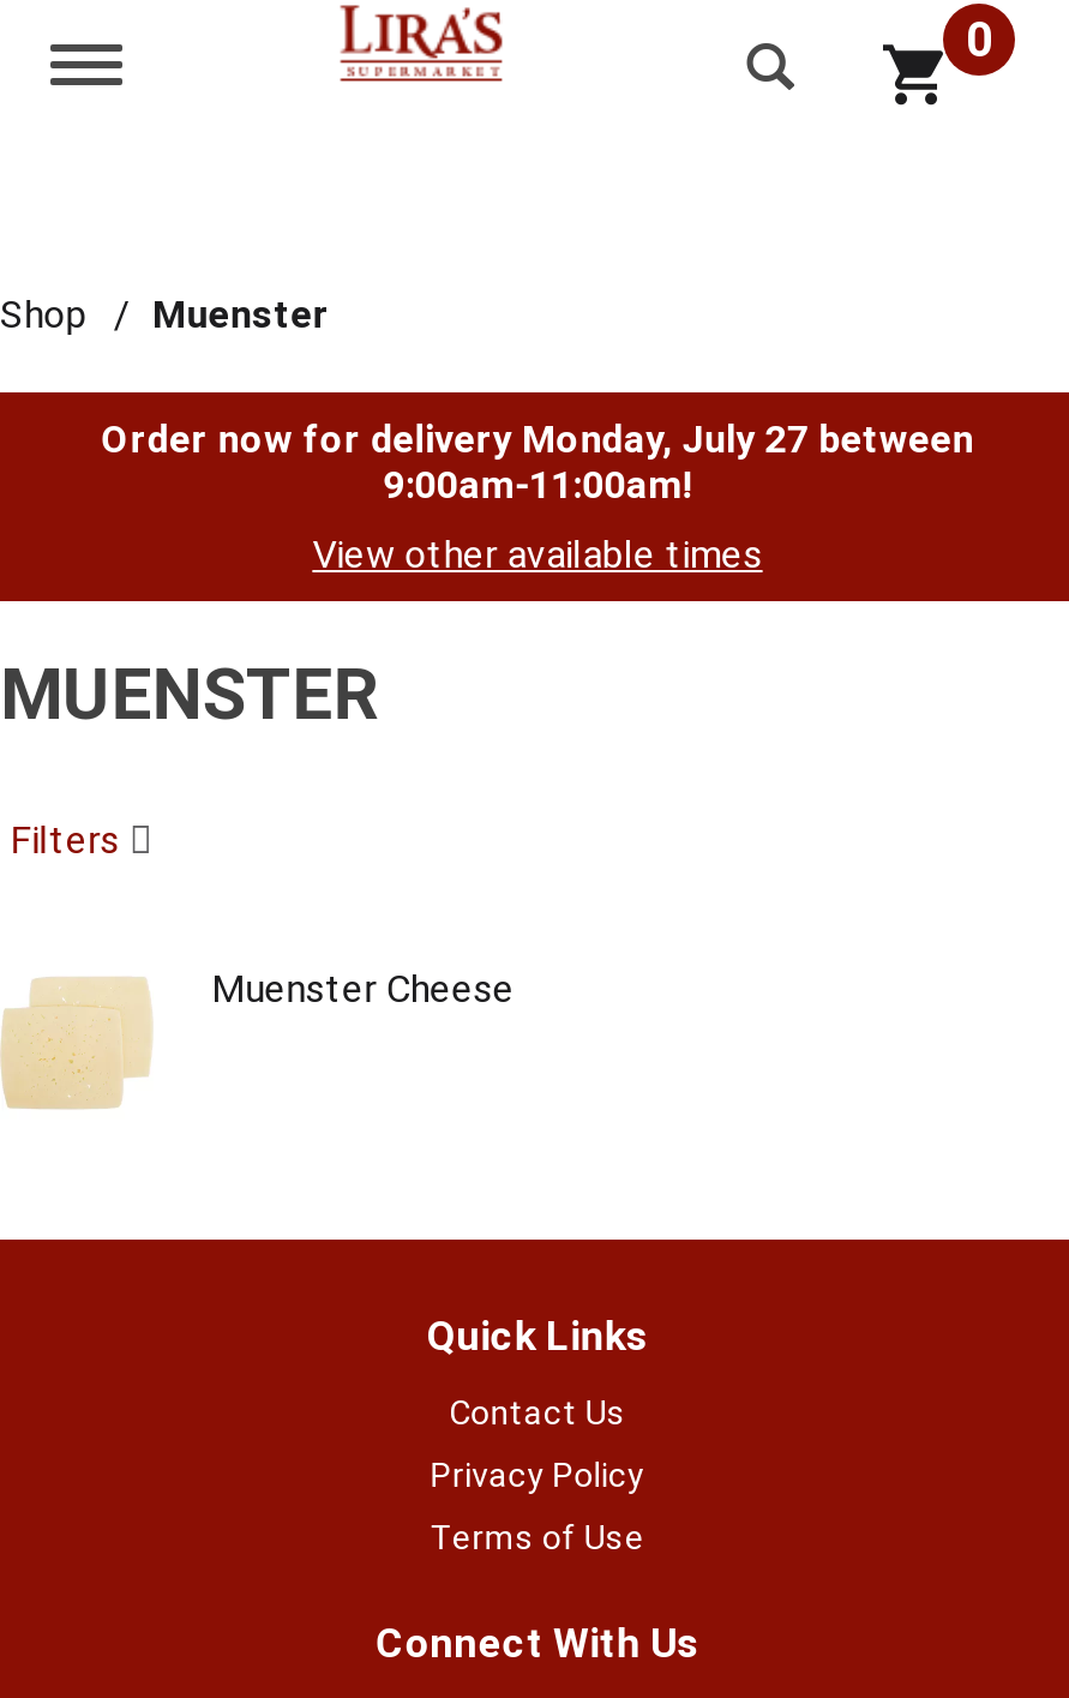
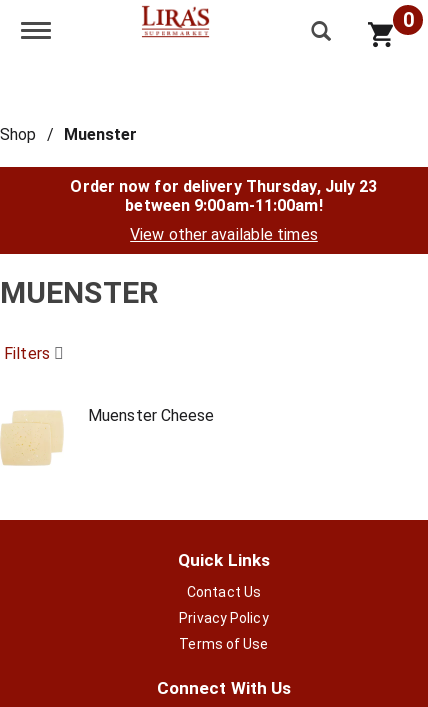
[101,416,974,508] Order now for delivery Monday, July 27 between | 9:00am-11:00am! -> [70,177,377,215] Order now for delivery Thursday, July 23 | between 9:00am-11:00am!

